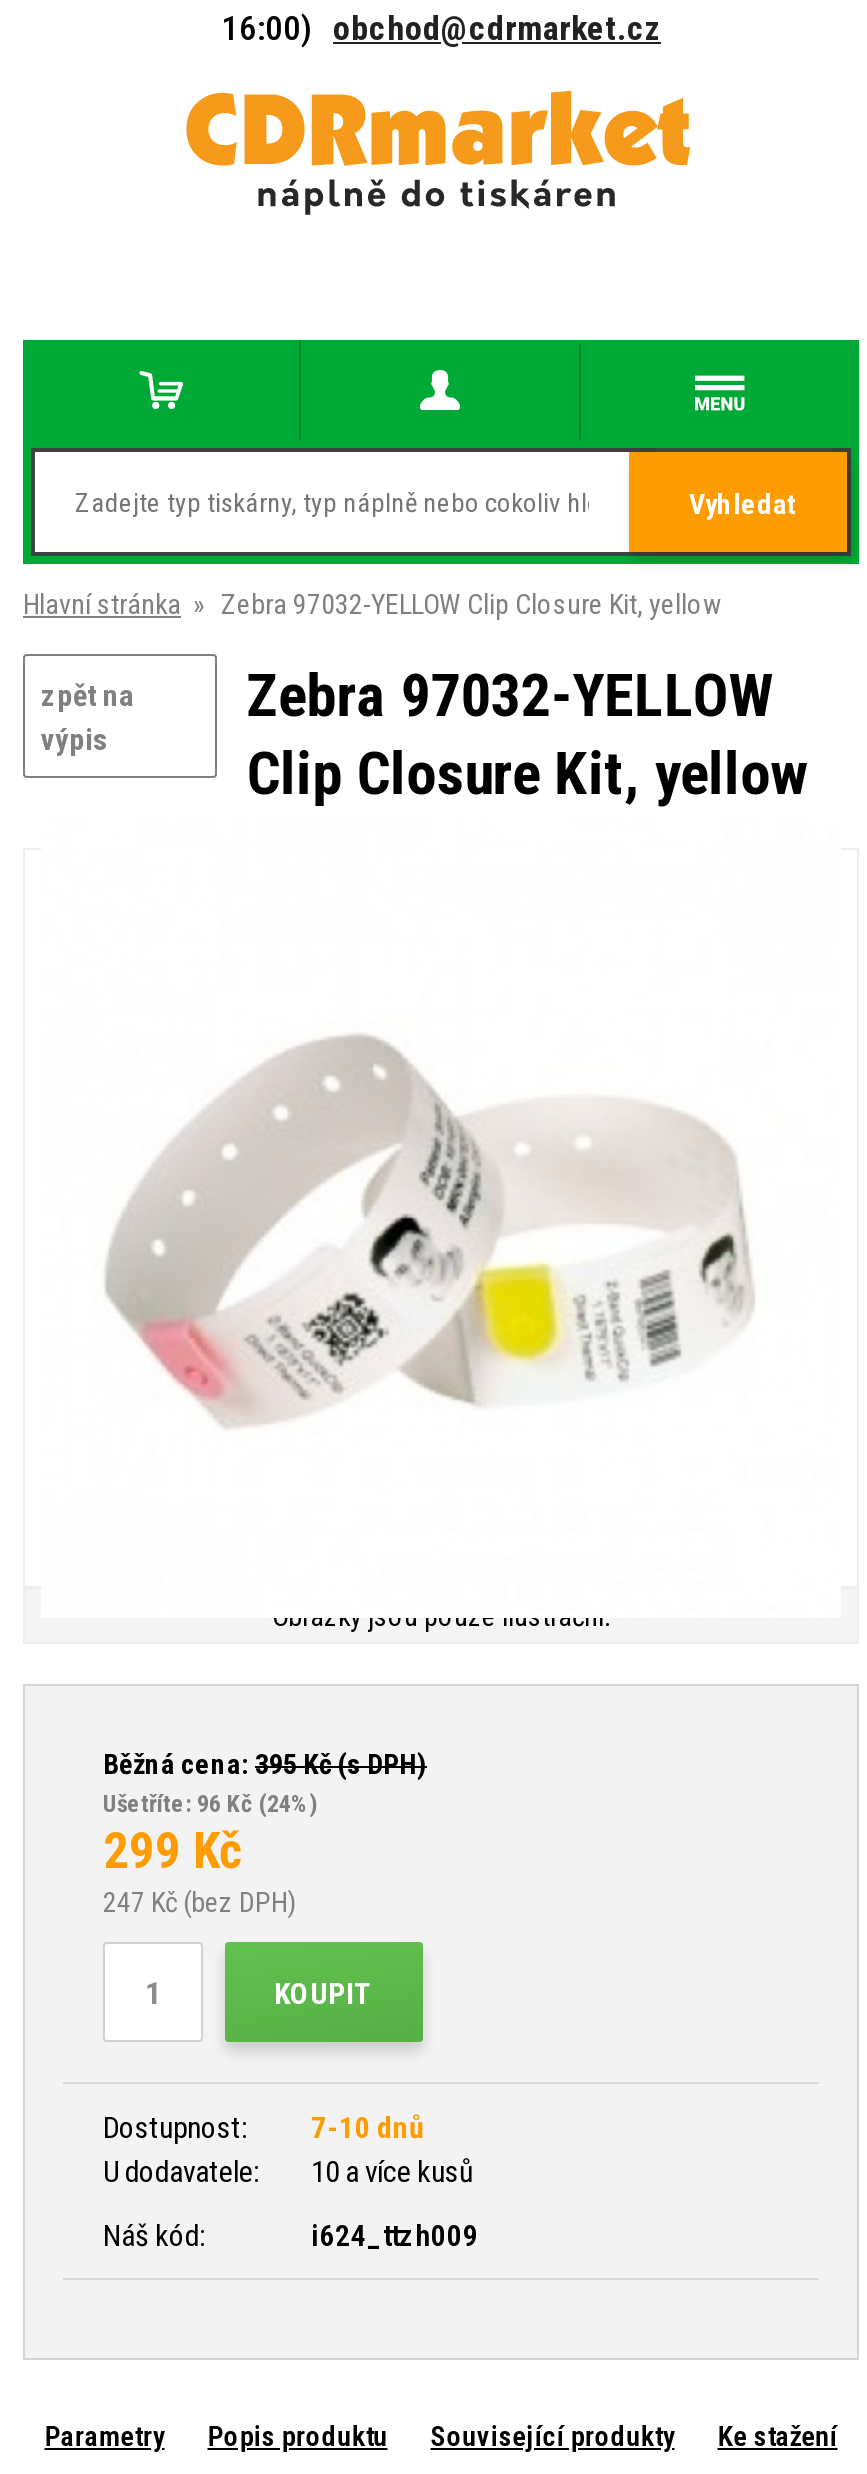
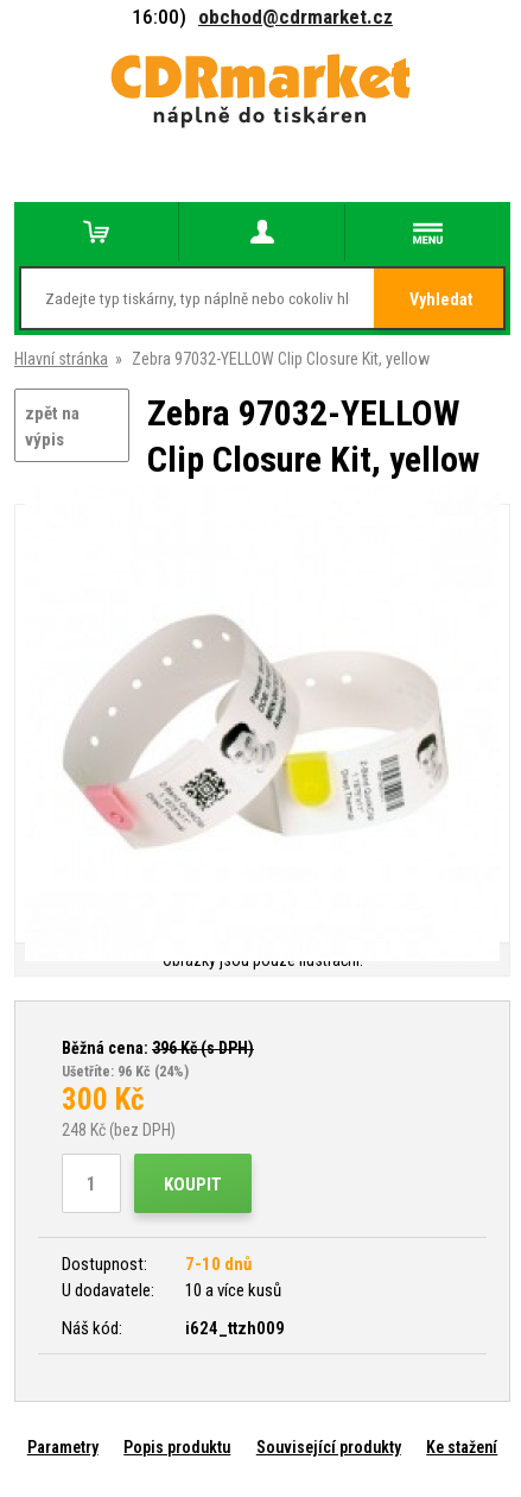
[103,1748,427,1780] Běžná cena: 395Kč (s DPH) -> [62,1038,254,1057] Běžná cena: 396Kč (s DPH)
[103,1822,243,1880] 299 Kč -> [62,1082,145,1117] 300 Kč
[103,1886,295,1918] 247 Kč (bez DPH) -> [62,1120,176,1139] 248 Kč (bez DPH)

